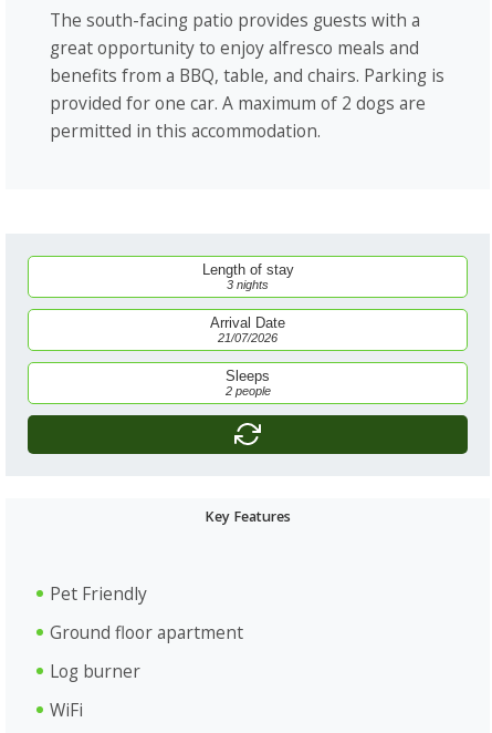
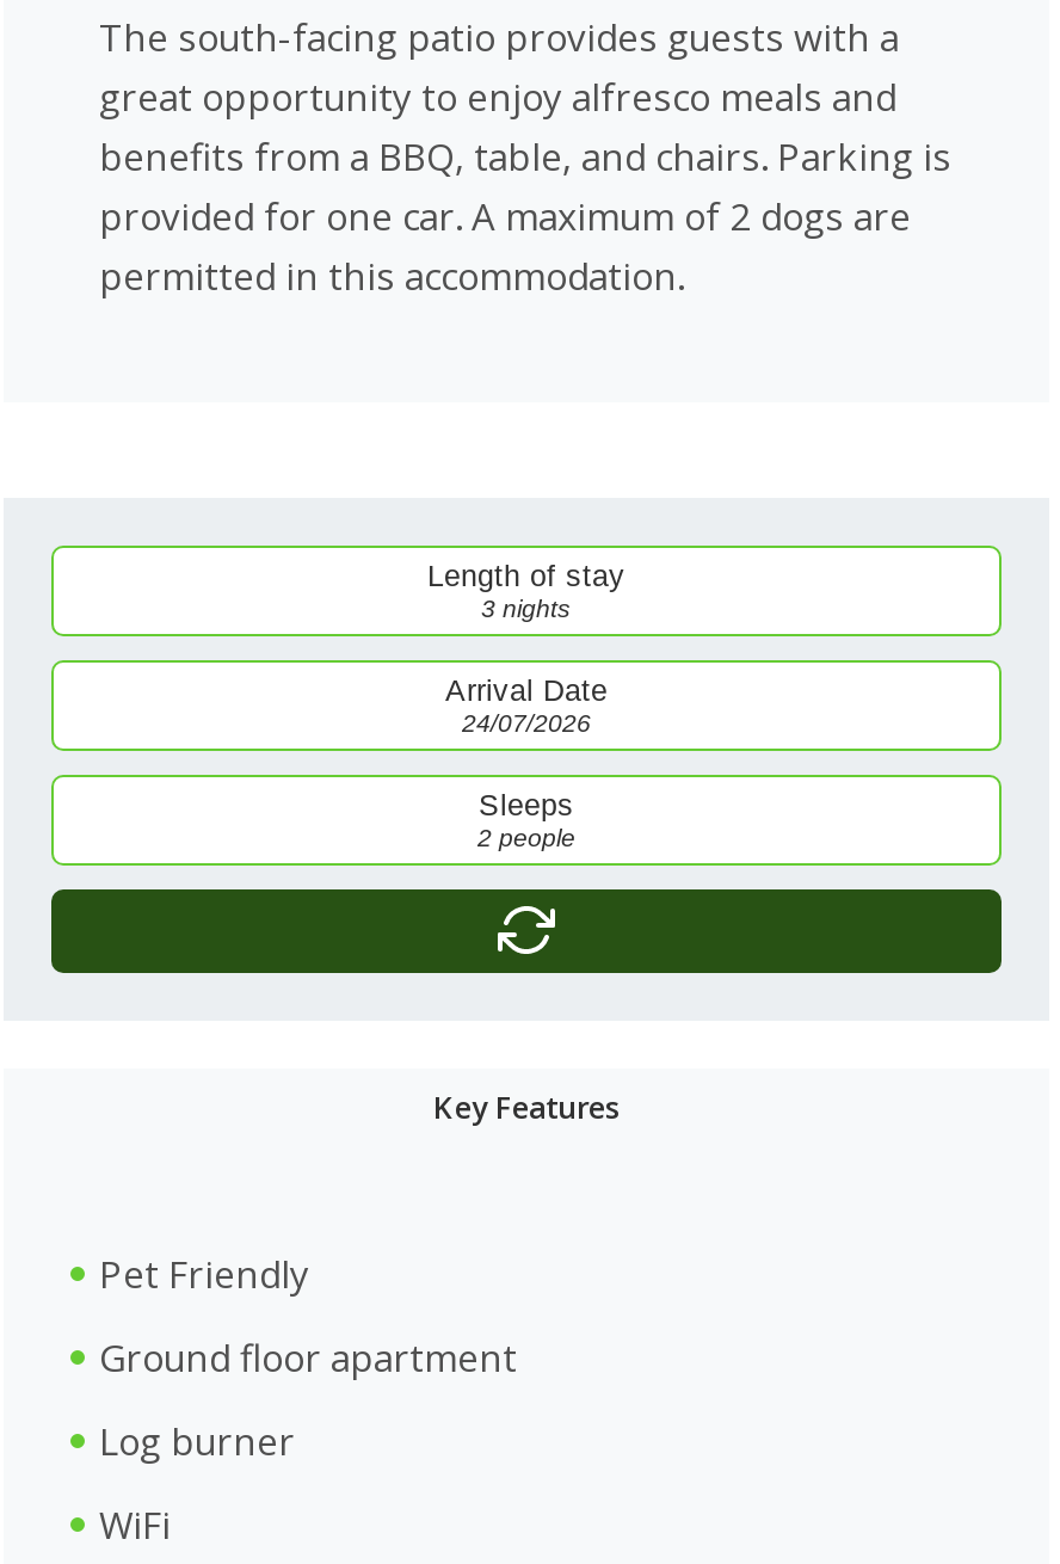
[218,332,278,345] 21/07/2026 -> [462,709,591,738] 24/07/2026

